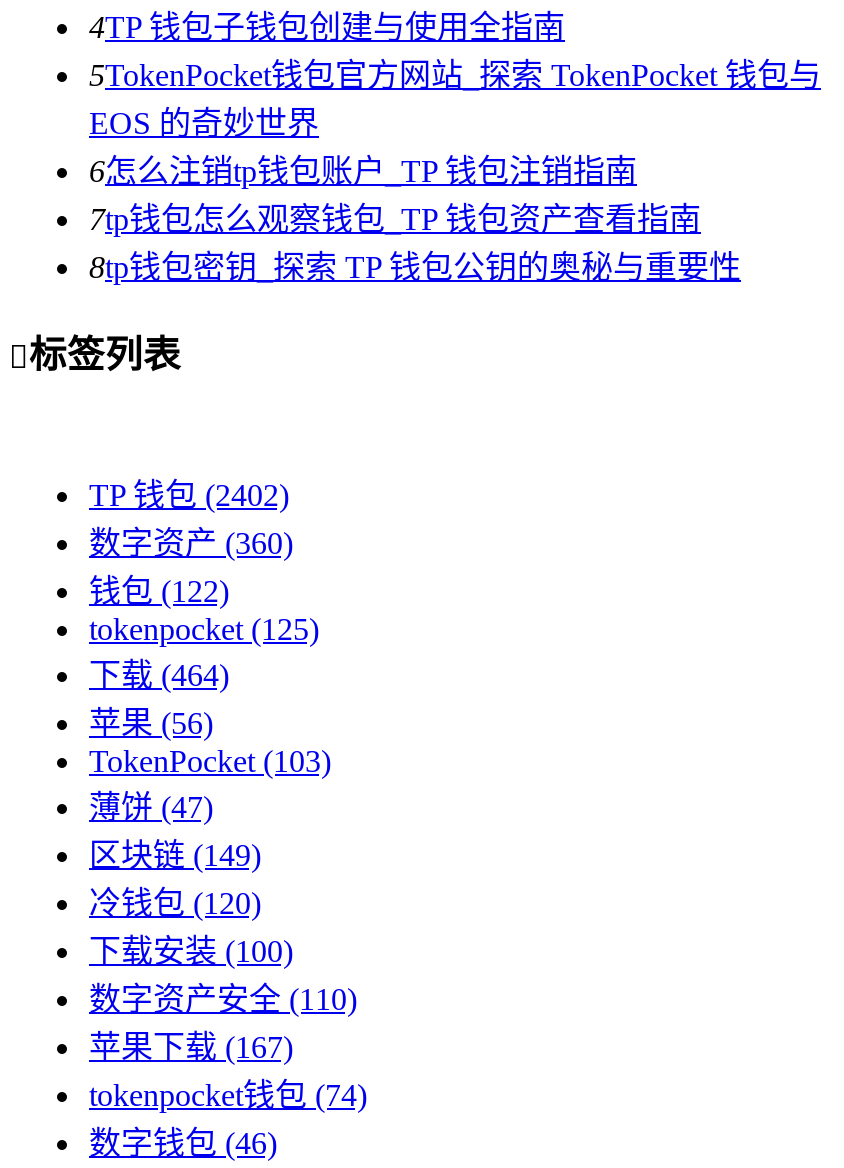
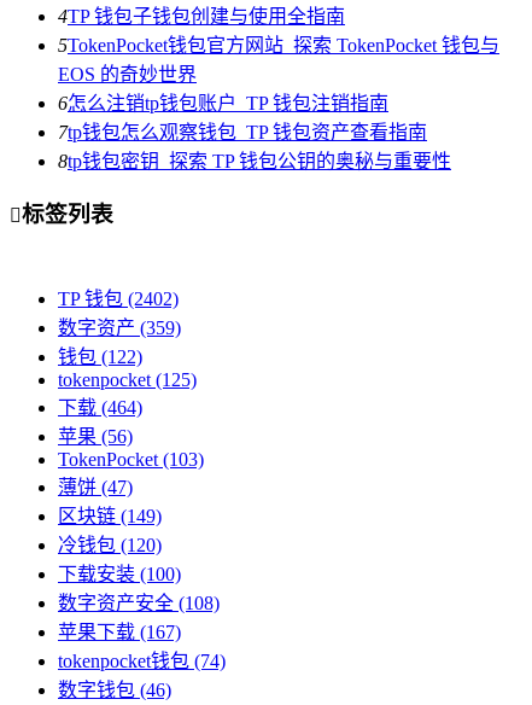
[89,526,293,560] 数字资产(360) -> [58,318,181,338] 数字资产(359)
[89,982,357,1016] 数字资产安全(110) -> [58,593,220,613] 数字资产安全(108)

